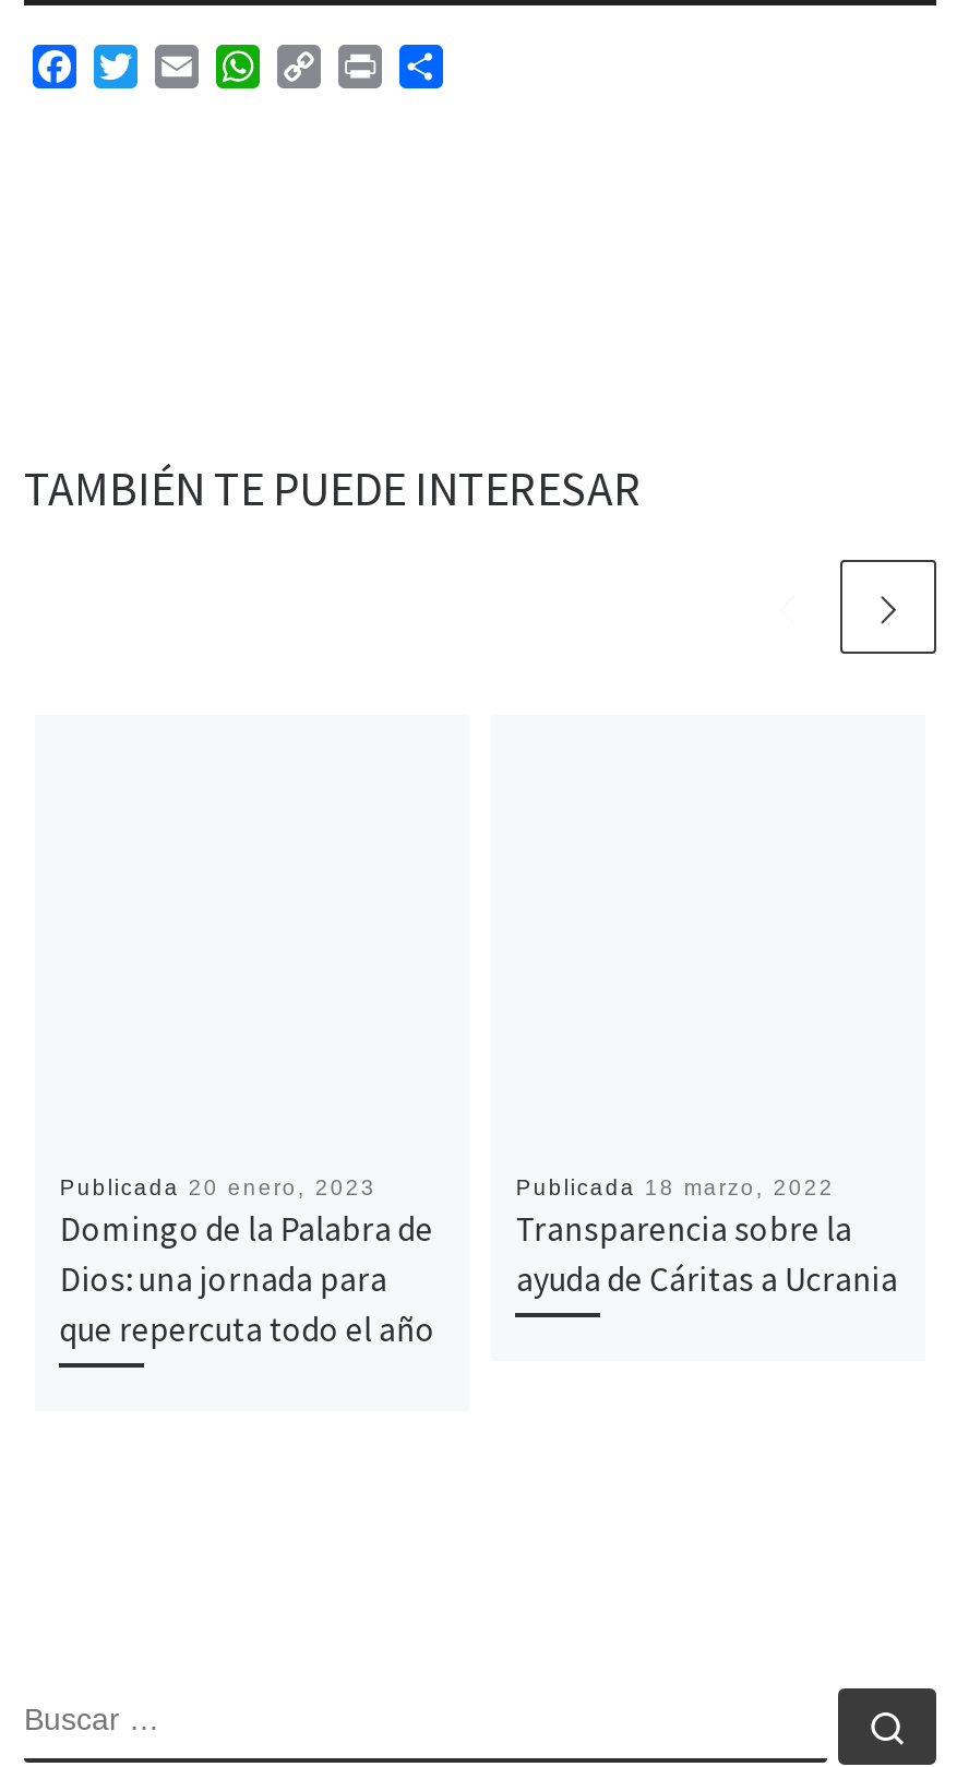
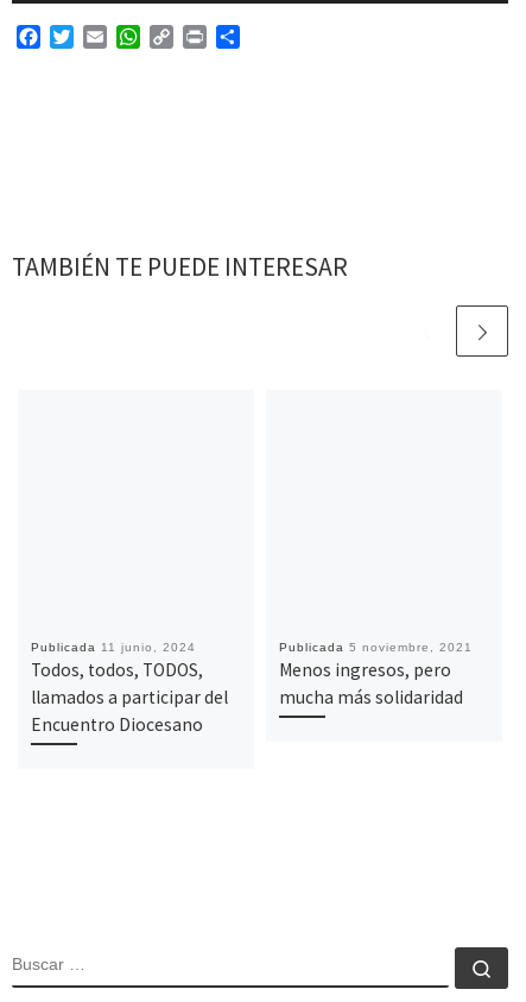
[60,1175,435,1350] Publicada 20 enero, 2023 | Domingo de la Palabra de | Dios: una jornada para | que repercuta todo el año -> [31,641,228,736] Publicada 11 junio, 2024 | Todos, todos, TODOS, | llamados a participar del | Encuentro Diocesano
[516,1175,898,1300] Publicada 18 marzo, 2022 | Transparencia sobre la | ayuda de Cáritas a Ucrania -> [279,641,473,708] Publicada 5 noviembre, 2021 | Menos ingresos, pero | mucha más solidaridad

